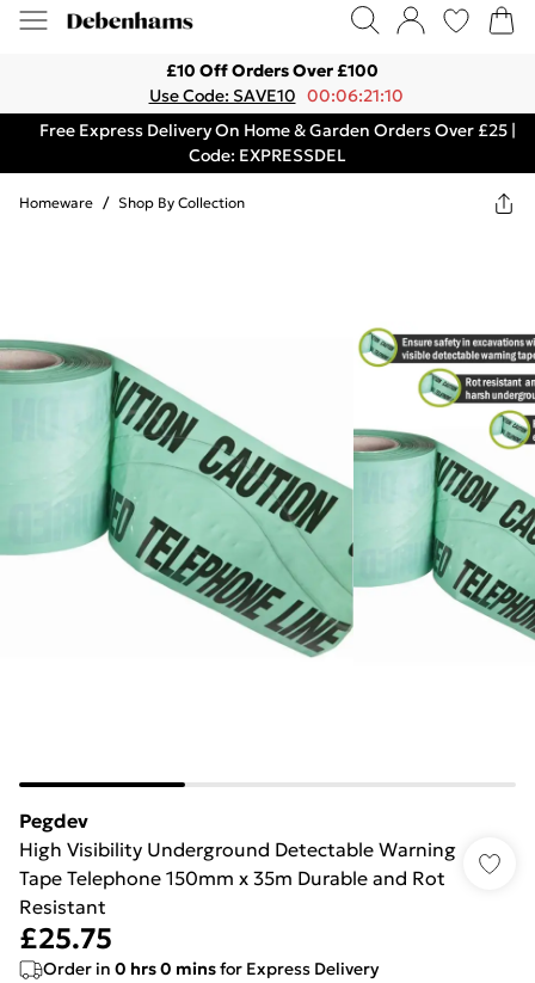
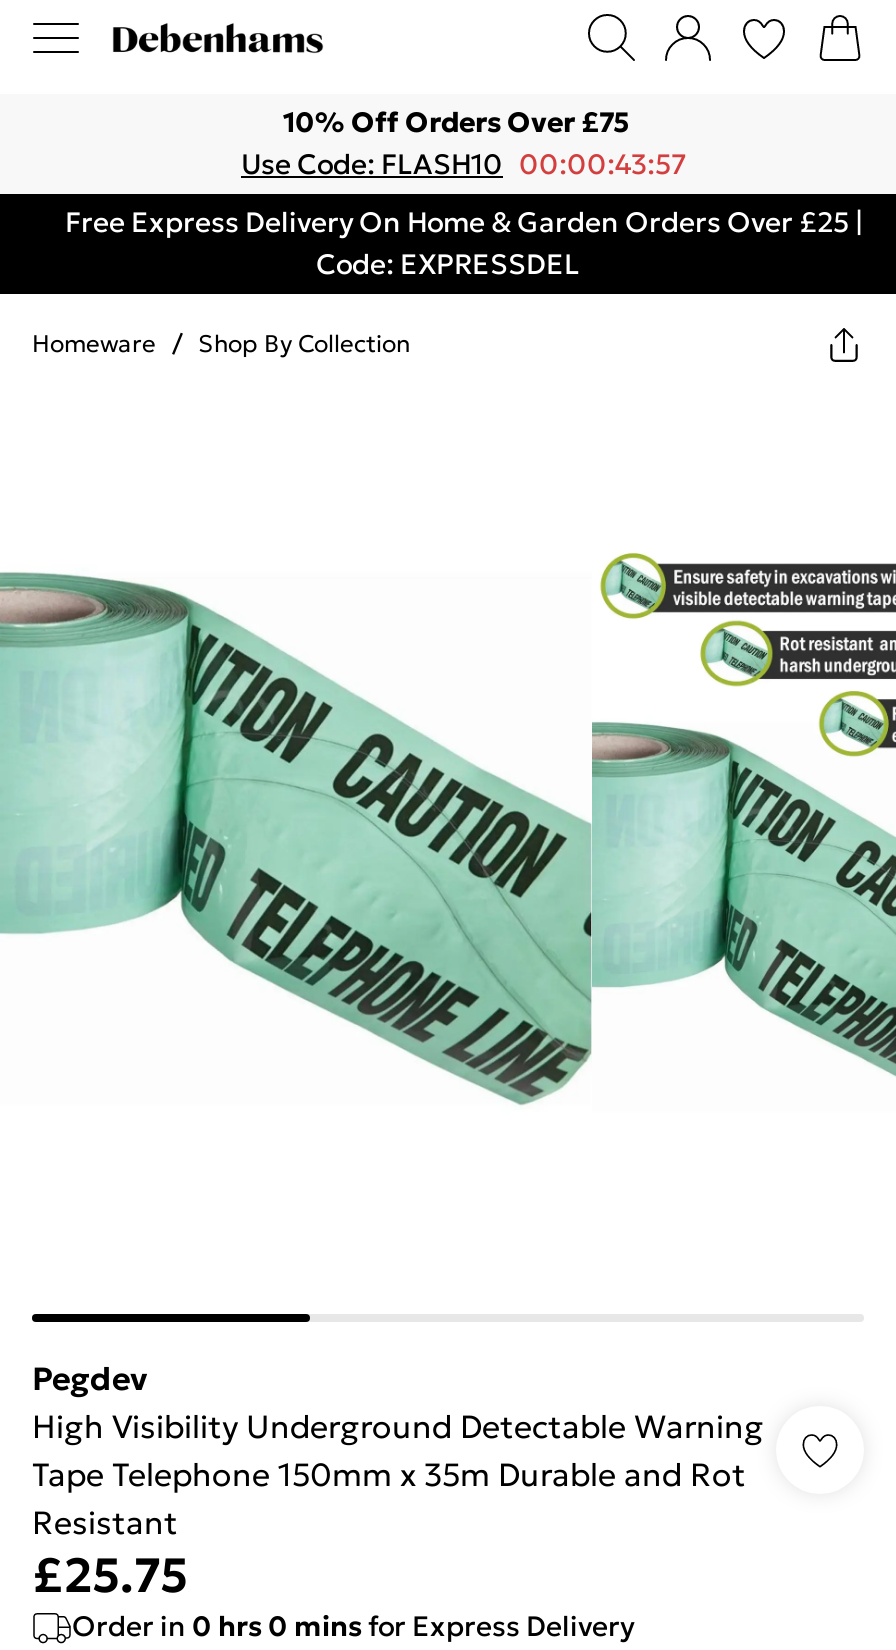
[166,60,379,81] £10 Off Orders Over £100 -> [283,104,629,140] 10% Off Orders Over £75
[149,85,404,106] Use Code: SAVE10 00:06:21:10 -> [241,146,687,182] Use Code: FLASH10 00:00:43:57

